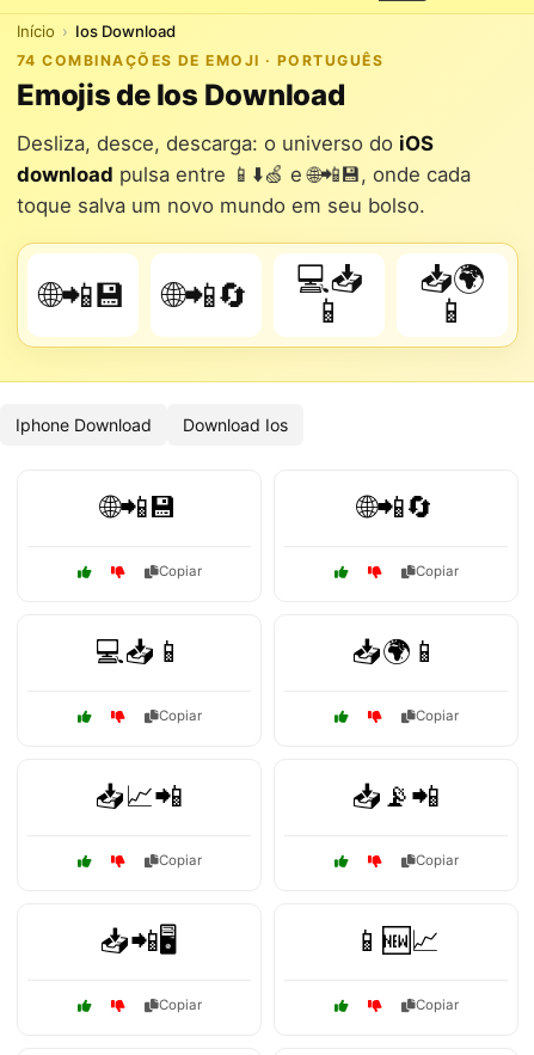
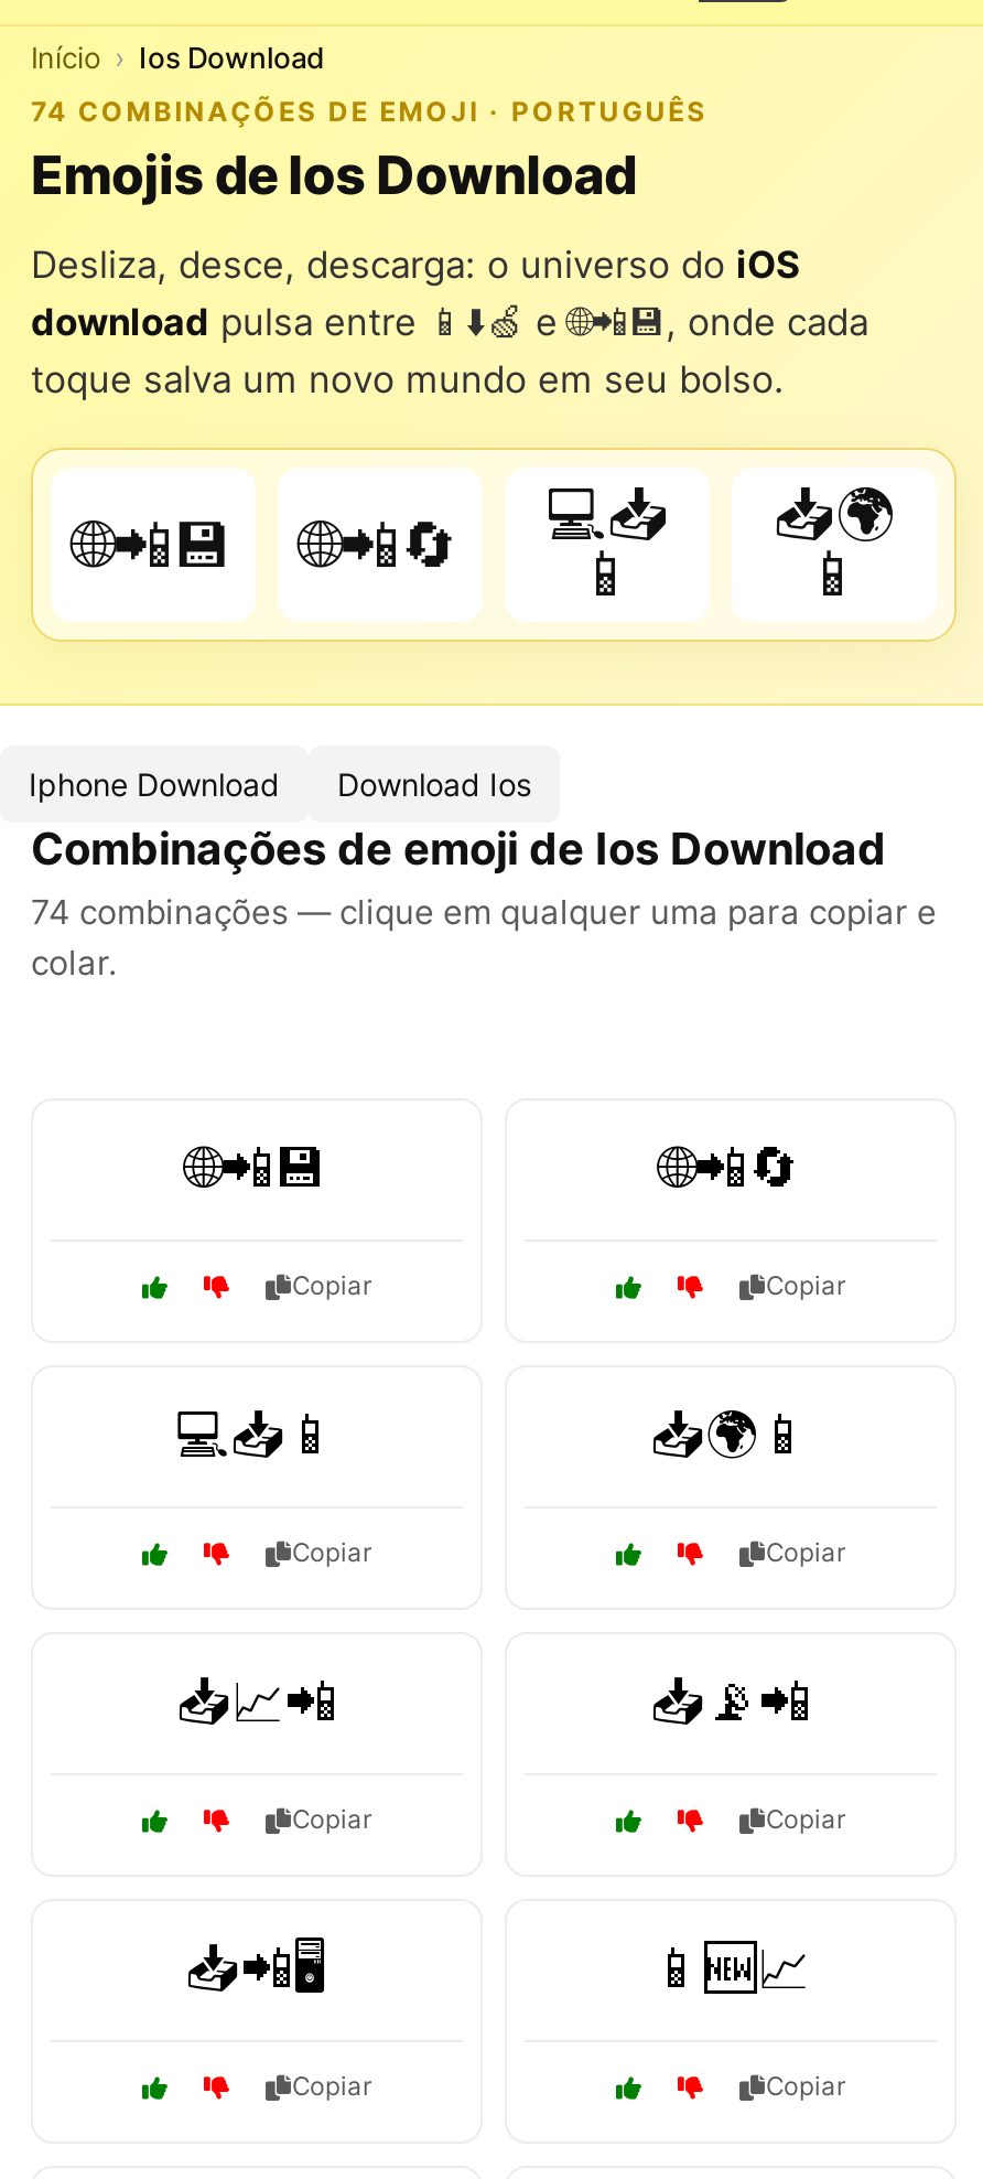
none -> [31,823,937,984] Combinações de emoji de Ios Download | 74 combinações — clique em qualquer uma para copiar e | colar.

